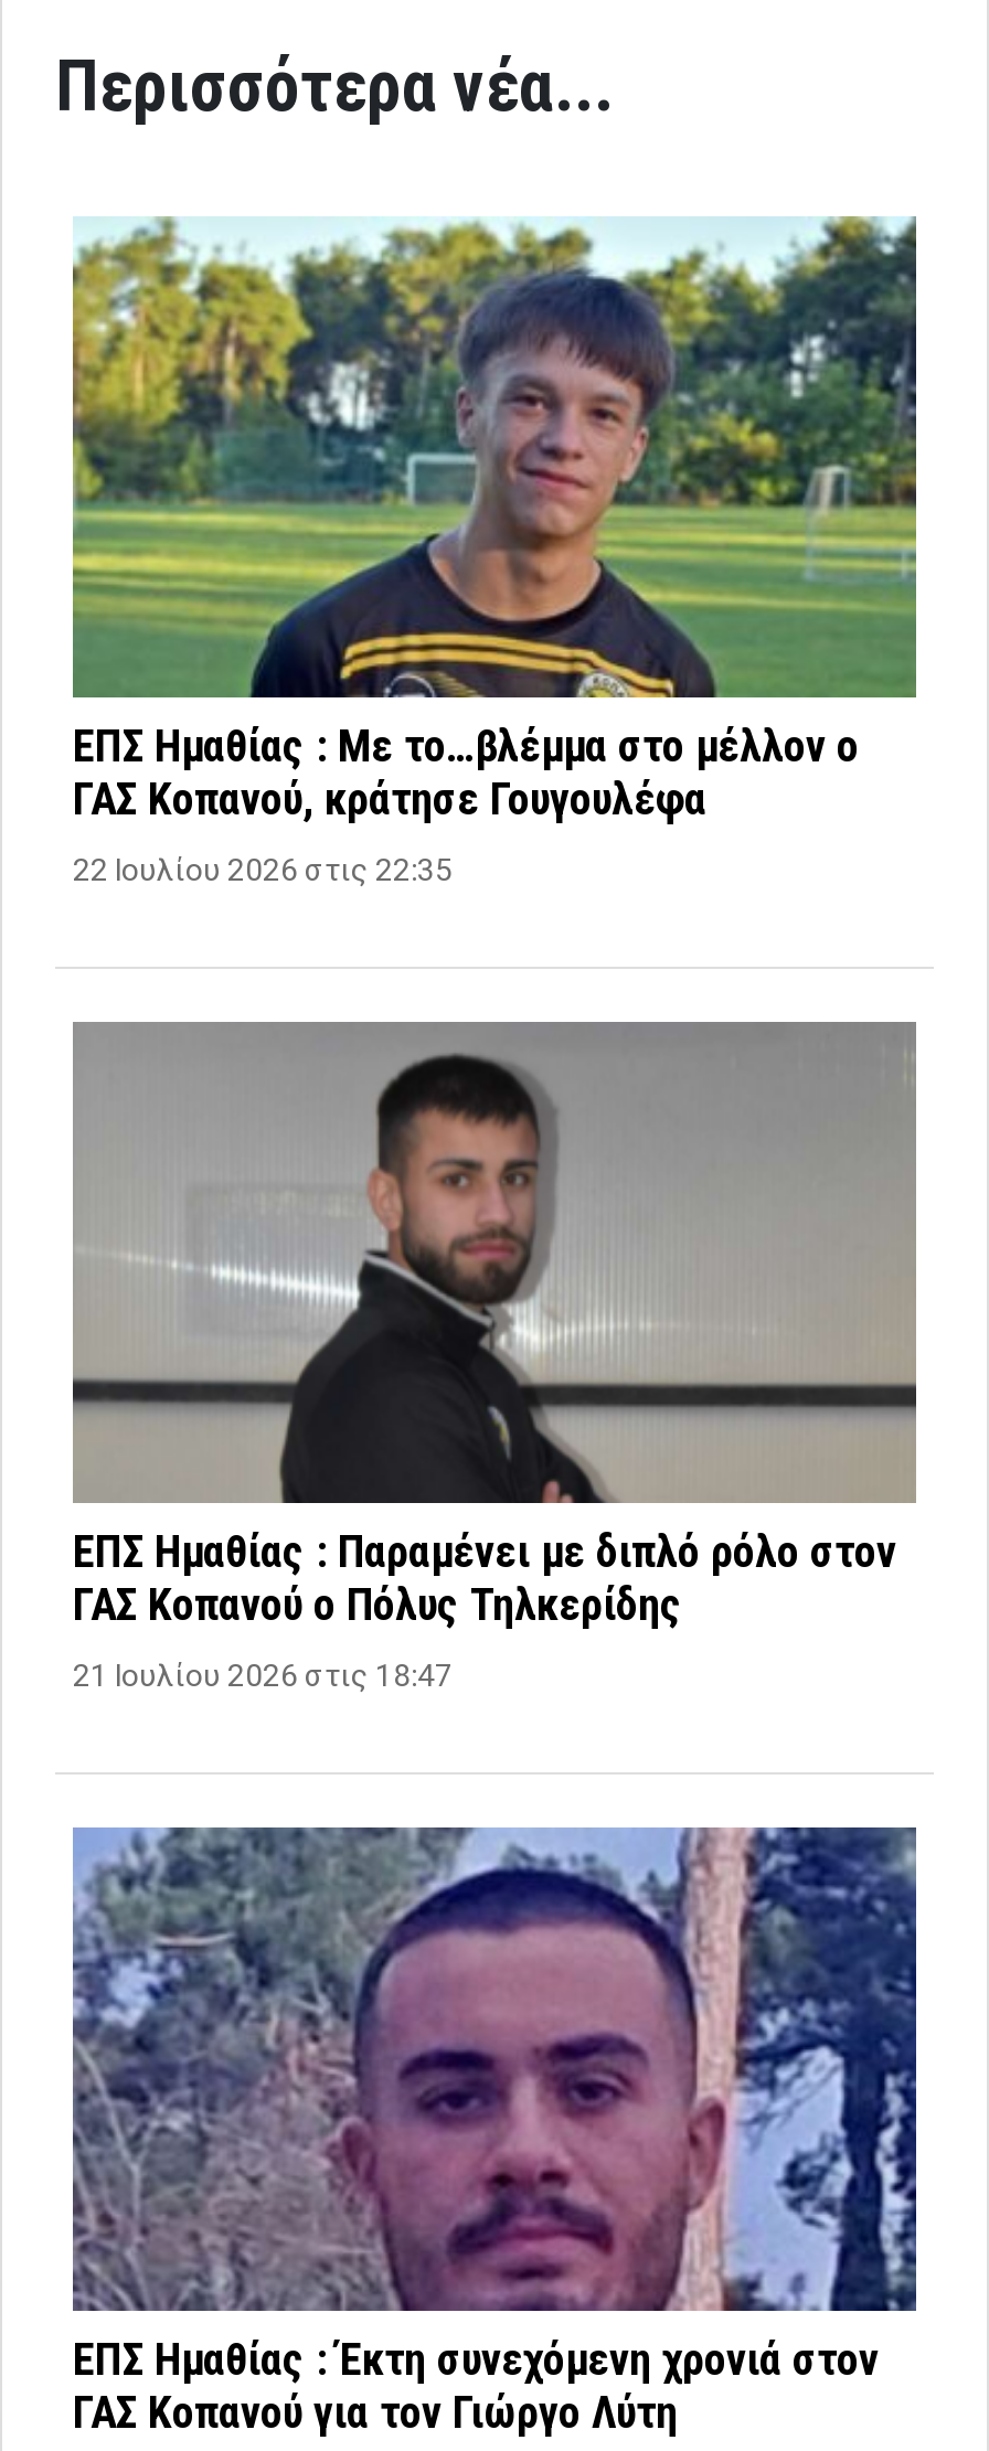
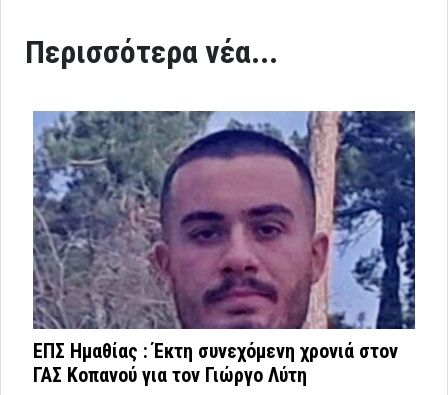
[71,214,918,887] [image] | ΕΠΣ Ημαθίας : Με το…βλέμμα στο μέλλον ο | ΓΑΣ Κοπανού, κράτησε Γουγουλέφα | 22 Ιουλίου 2026 στις 22:35 -> none
[71,1020,918,1693] [image] | ΕΠΣ Ημαθίας : Παραμένει με διπλό ρόλο στον | ΓΑΣ Κοπανού ο Πόλυς Τηλκερίδης | 21 Ιουλίου 2026 στις 18:47 -> none

